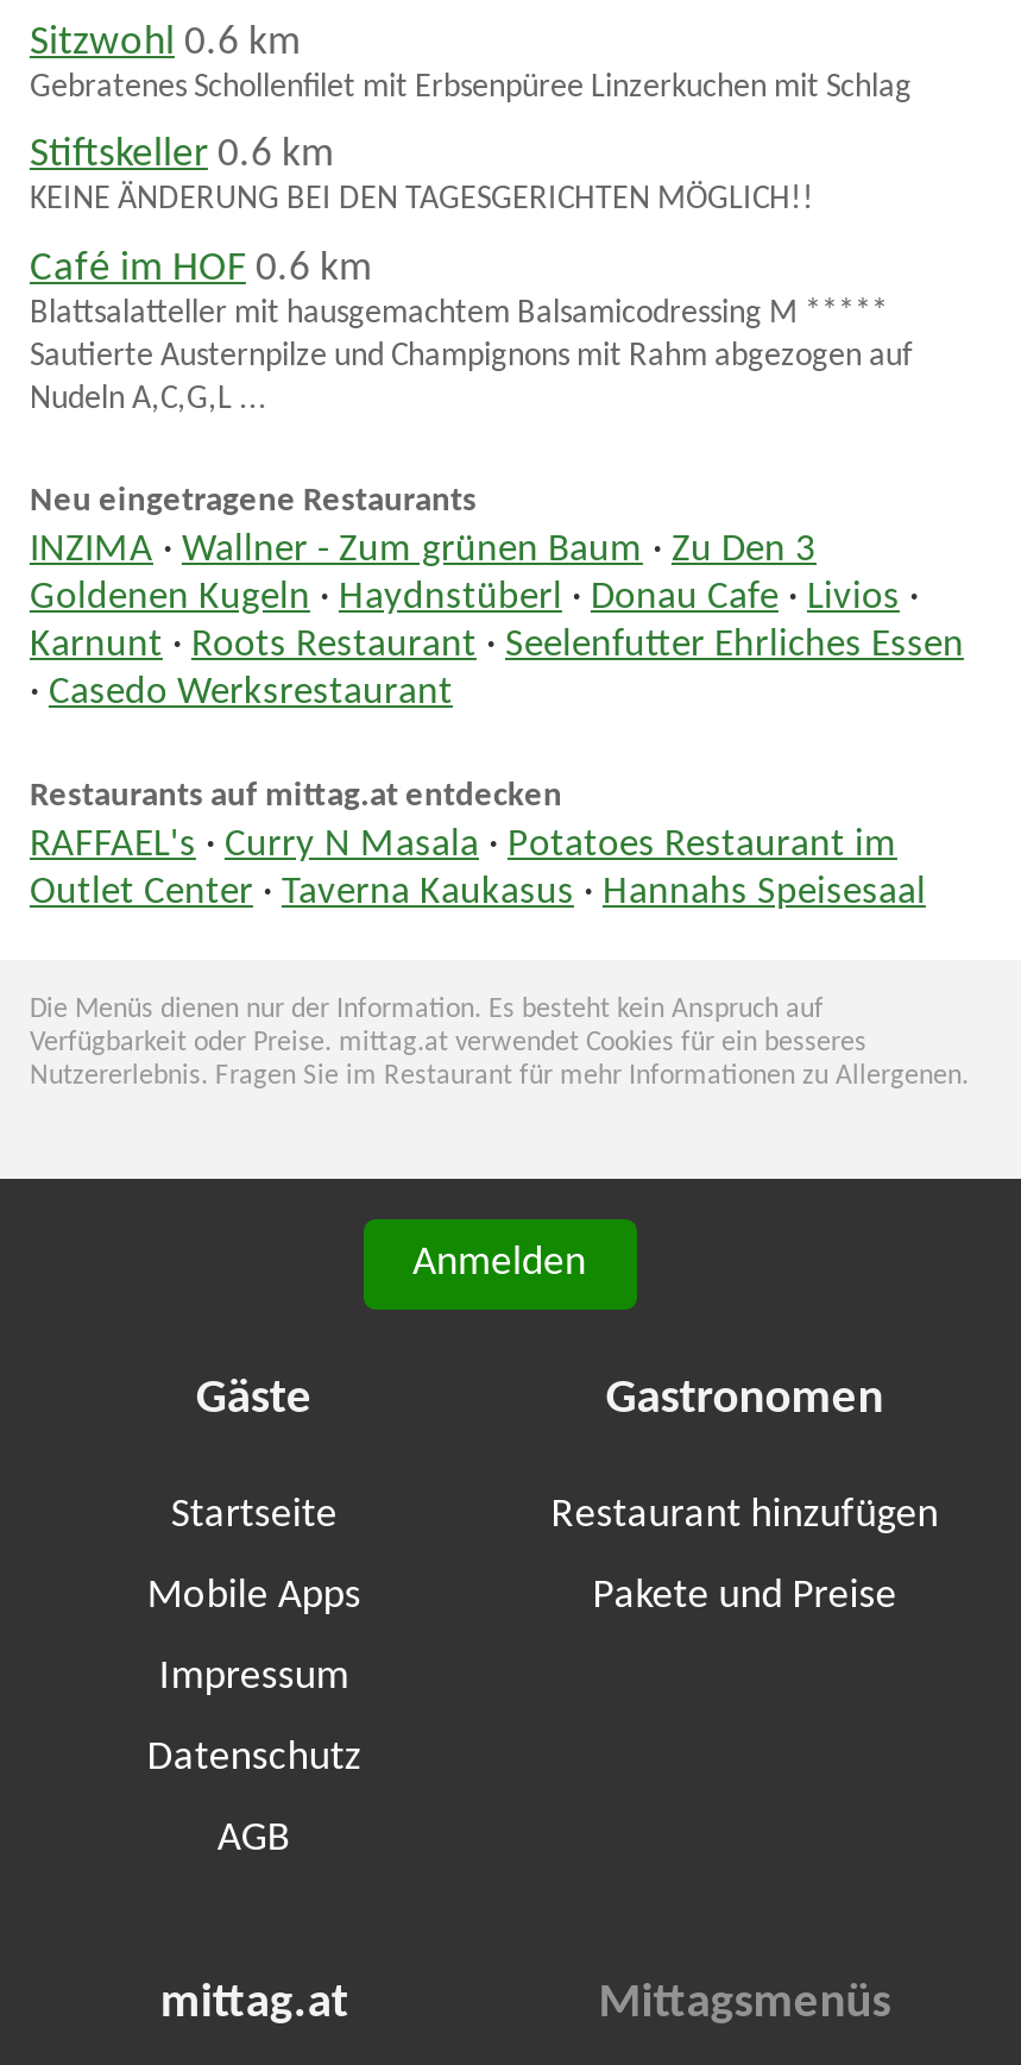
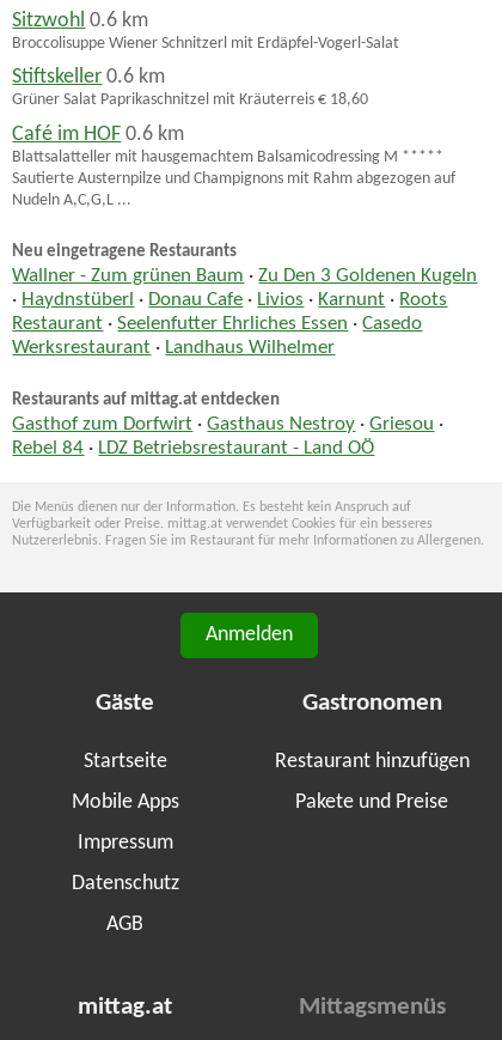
[30,69,912,105] Gebratenes Schollenfilet mit Erbsenpüree Linzerkuchen mit Schlag -> [13,34,400,52] Broccolisuppe Wiener Schnitzerl mit Erdäpfel-Vogerl-Salat
[30,183,814,219] KEINE ÄNDERUNG BEI DEN TAGESGERICHTEN MÖGLICH!! -> [13,92,369,110] Grüner Salat Paprikaschnitzel mit Kräuterreis € 18,60
[30,532,964,713] INZIMA · Wallner - Zum grünen Baum · Zu Den 3 | Goldenen Kugeln · Haydnstüberl · Donau Cafe · Livios · | Karnunt · Roots Restaurant · Seelenfutter Ehrliches Essen | · Casedo Werksrestaurant -> [13,267,477,358] Wallner - Zum grünen Baum · Zu Den 3 Goldenen Kugeln | · Haydnstüberl · Donau Cafe · Livios · Karnunt · Roots | Restaurant · Seelenfutter Ehrliches Essen · Casedo | Werksrestaurant · Landhaus Wilhelmer
[30,827,926,913] RAFFAEL's · Curry N Masala · Potatoes Restaurant im | Outlet Center · Taverna Kaukasus · Hannahs Speisesaal -> [13,415,444,458] Gasthof zum Dorfwirt · Gasthaus Nestroy · Griesou · | Rebel 84 · LDZ Betriebsrestaurant - Land OÖ

